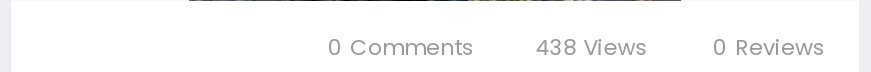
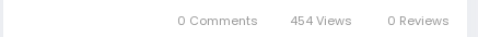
[322,31,827,63] 0 Comments 438 Views 0 Reviews -> [173,12,450,30] 0 Comments 454 Views 0 Reviews

